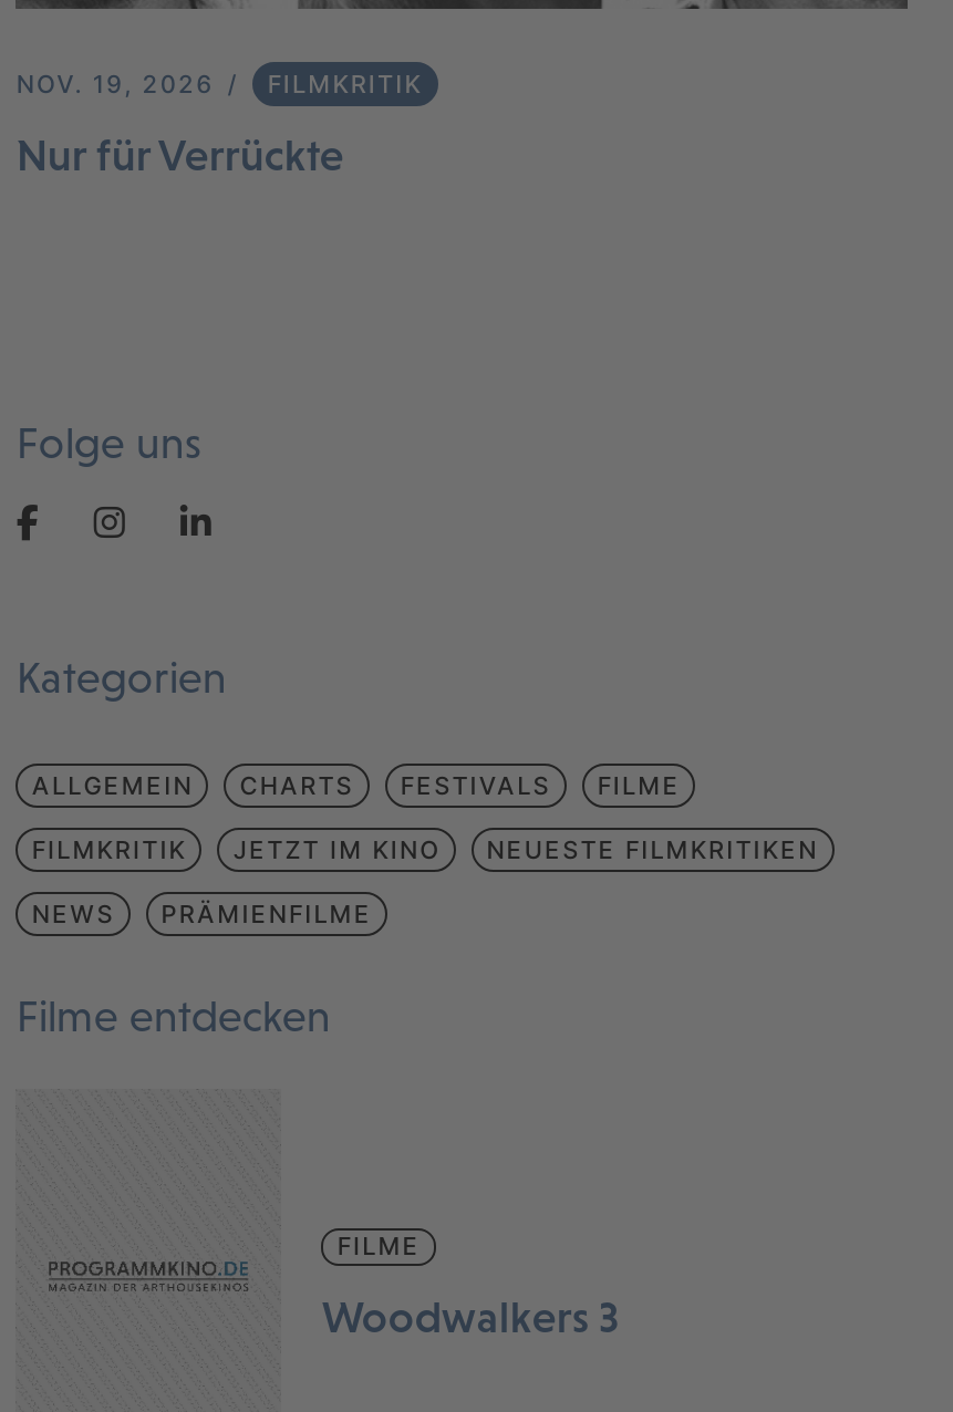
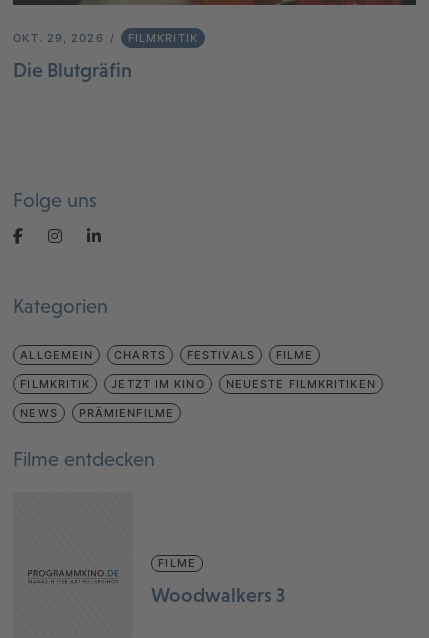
[16,69,422,100] NOV. 19, 2026 FILMKRITIK -> [13,31,198,45] OKT. 29, 2026 FILMKRITIK
[16,131,344,179] Nur für Verrückte -> [13,59,132,81] Die Blutgräfin

